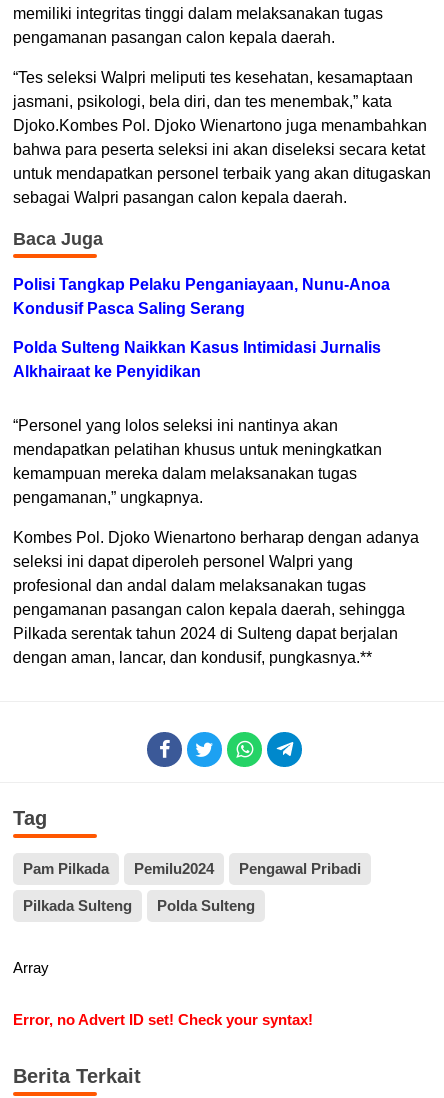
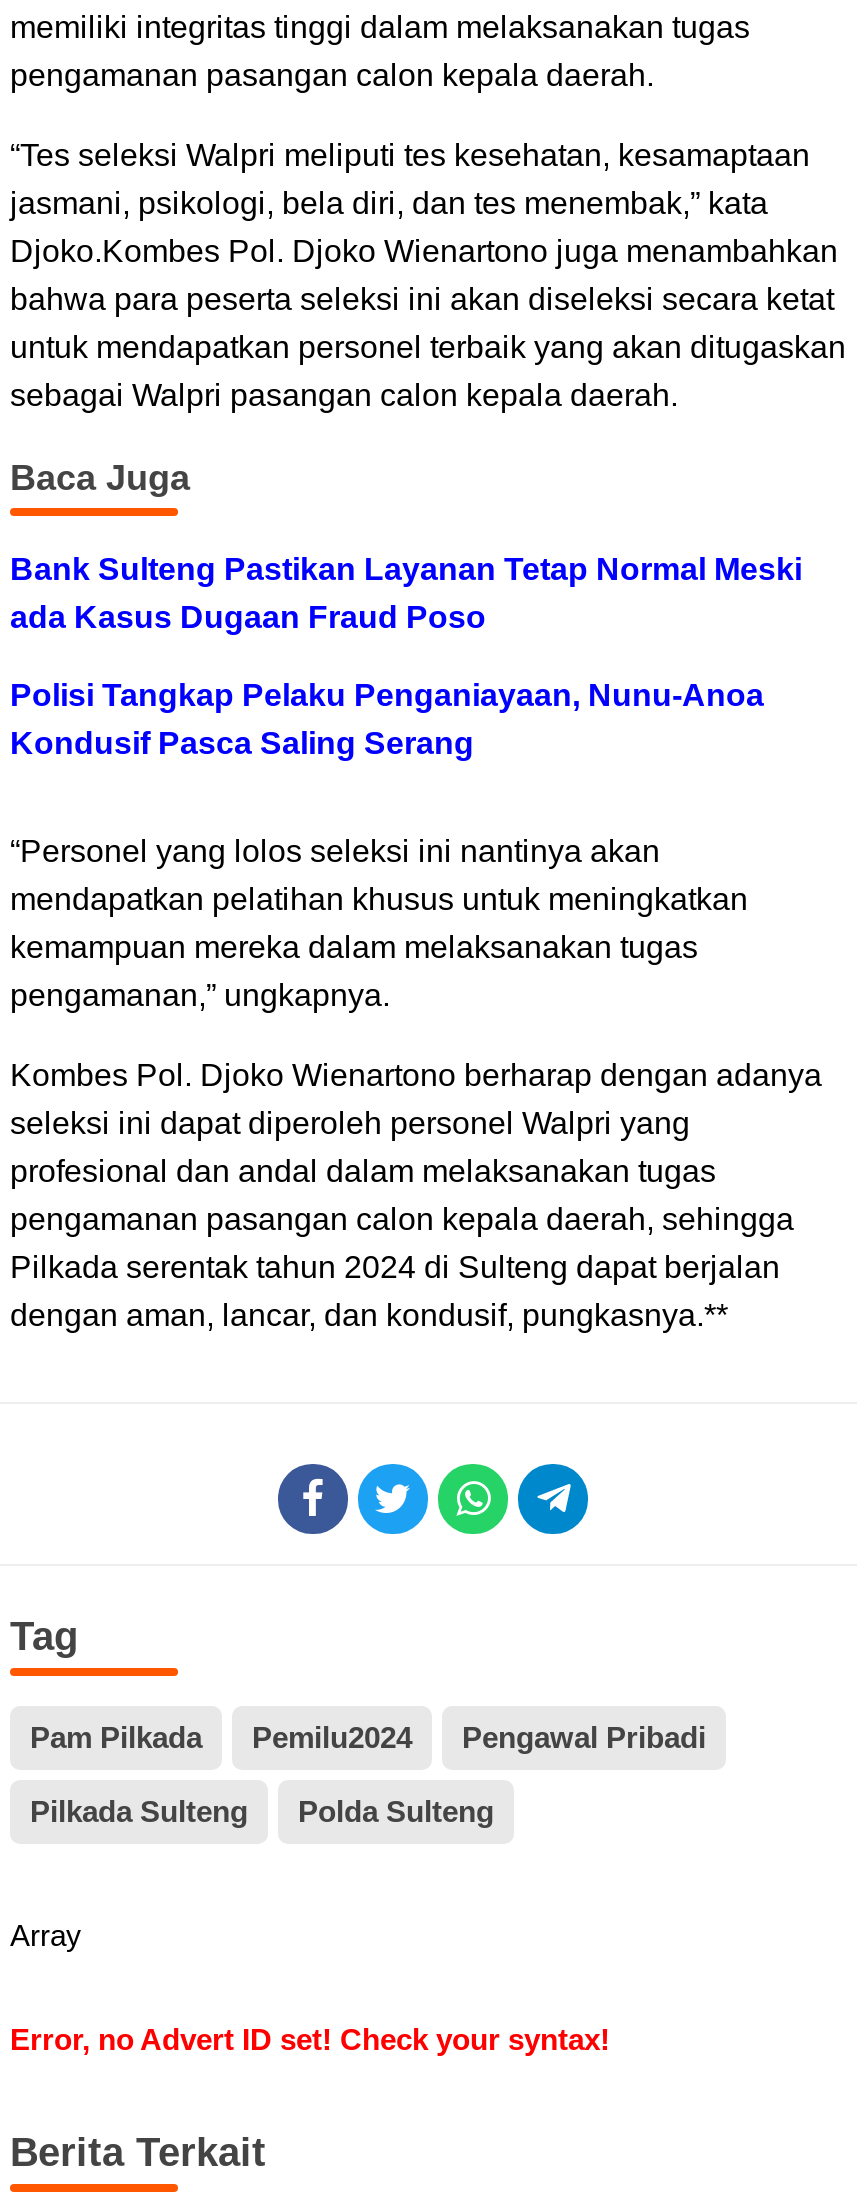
none -> [10,551,802,633] Bank Sulteng Pastikan Layanan Tetap Normal Meski | ada Kasus Dugaan Fraud Poso
moved [13,275,390,316] -> [10,677,764,759]: Polisi Tangkap Pelaku Penganiayaan, Nunu-Anoa | Kondusif Pasca Saling Serang
[13,338,381,379] Polda Sulteng Naikkan Kasus Intimidasi Jurnalis | Alkhairaat ke Penyidikan -> none

